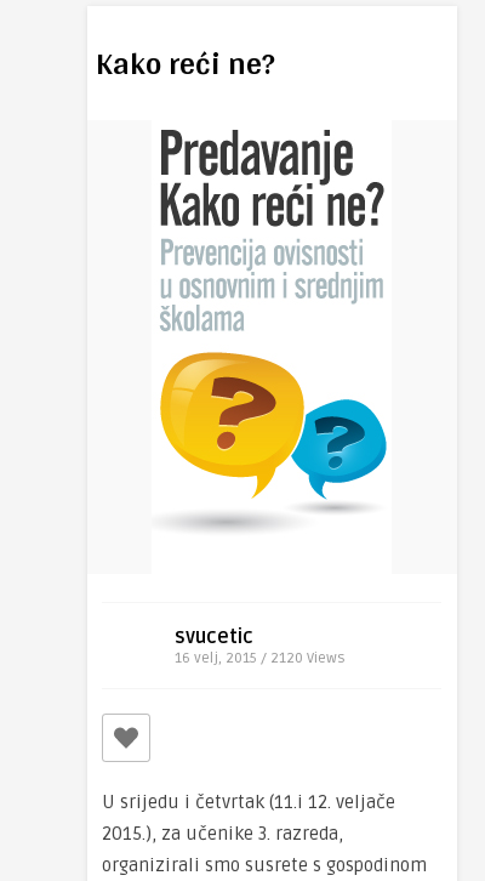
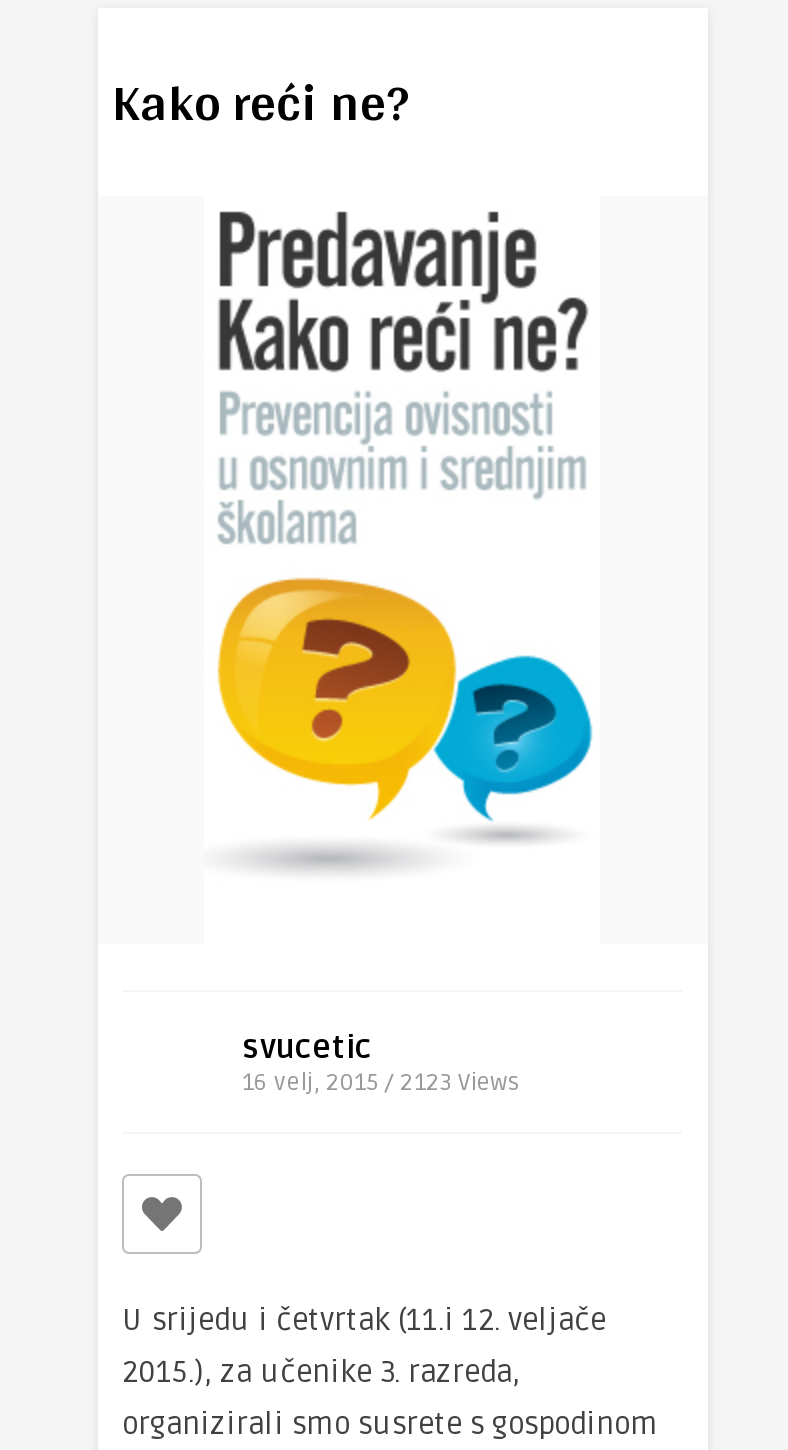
[175,649,346,667] 16 velj, 2015 / 2120 Views -> [242,1068,522,1098] 16 velj, 2015 / 2123 Views

